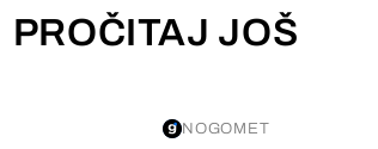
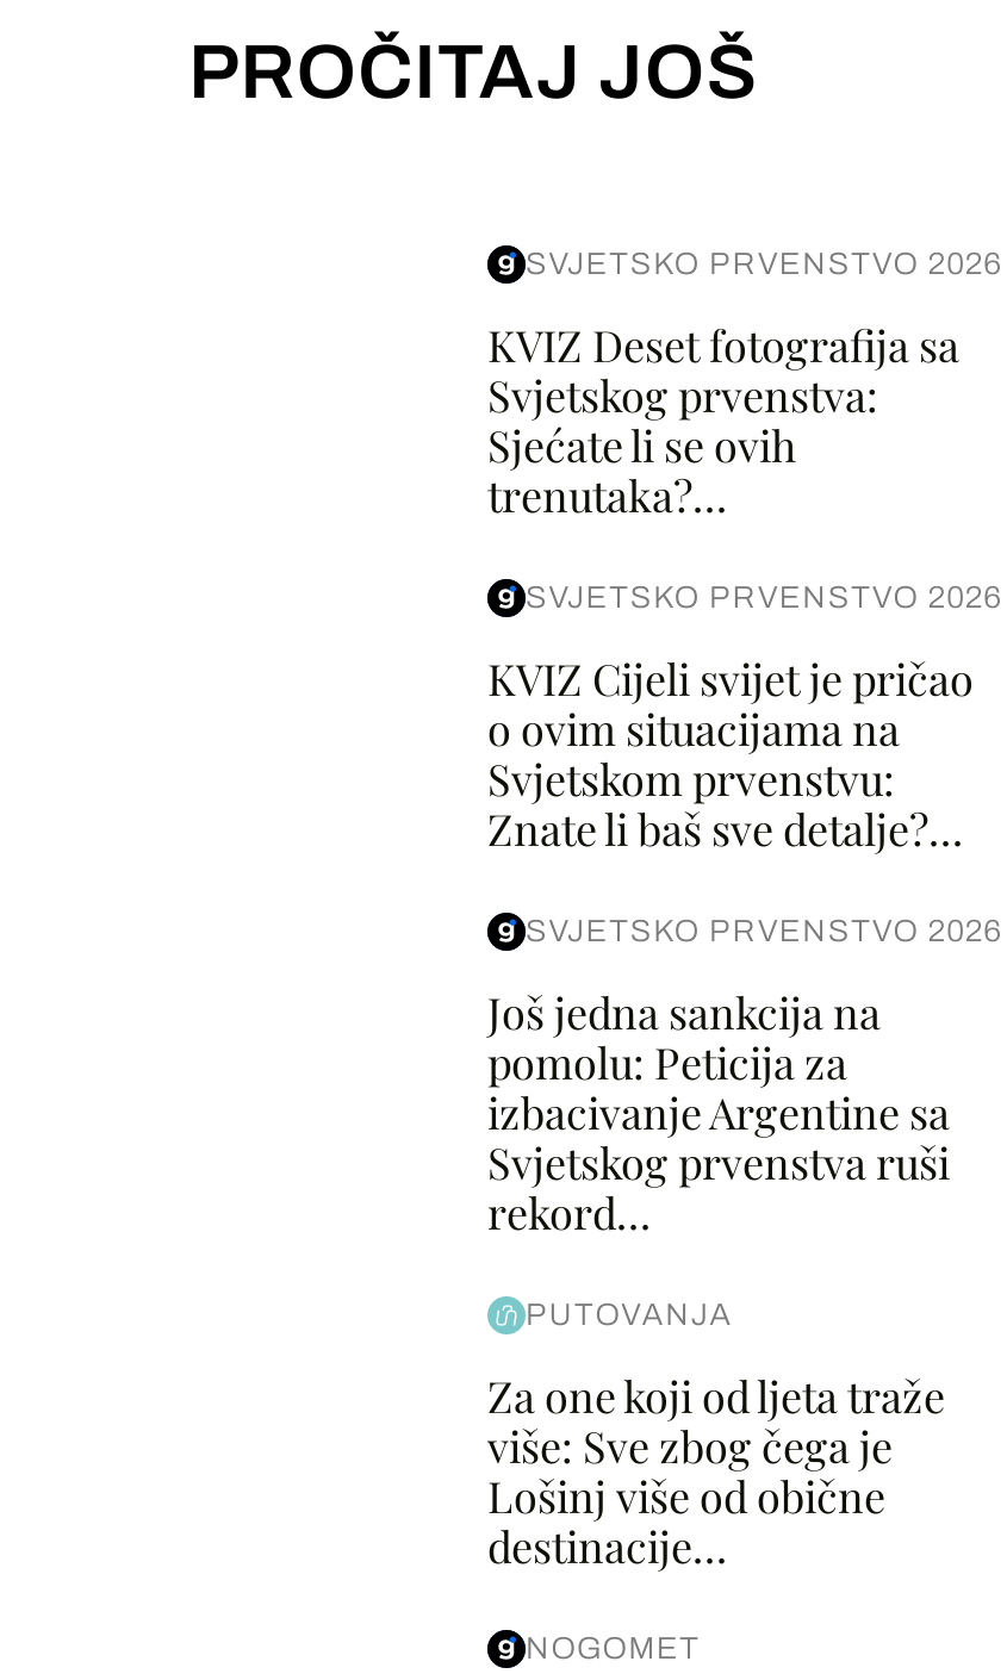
none -> [487,248,1002,1575] SVJETSKO PRVENSTVO 2026 | KVIZ Deset fotografija sa | Svjetskog prvenstva: | Sjećate li se ovih | trenutaka?... | SVJETSKO PRVENSTVO 2026 | KVIZ Cijeli svijet je pričao | o ovim situacijama na | Svjetskom prvenstvu: | Znate li baš sve detalje?... | SVJETSKO PRVENSTVO 2026 | Još jedna sankcija na | pomolu: Peticija za | izbacivanje Argentine sa | Svjetskog prvenstva ruši | rekord... | PUTOVANJA | Za one koji od ljeta traže | više: Sve zbog čega je | Lošinj više od obične | destinacije...

